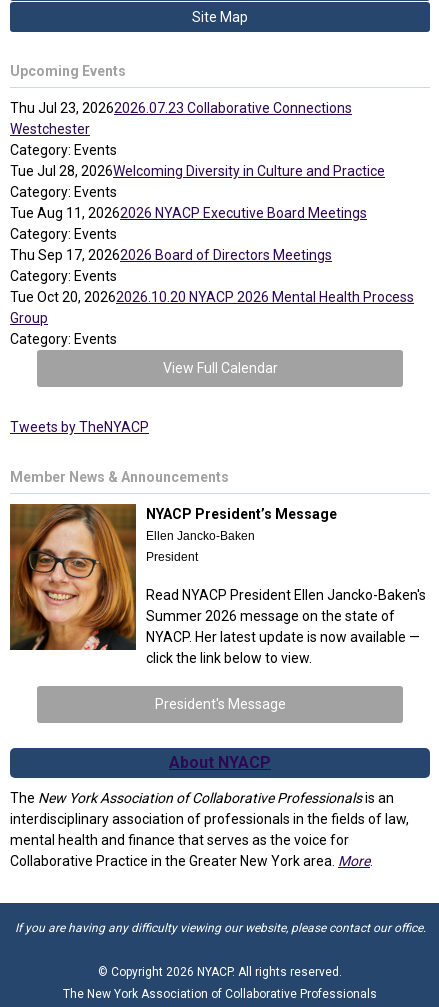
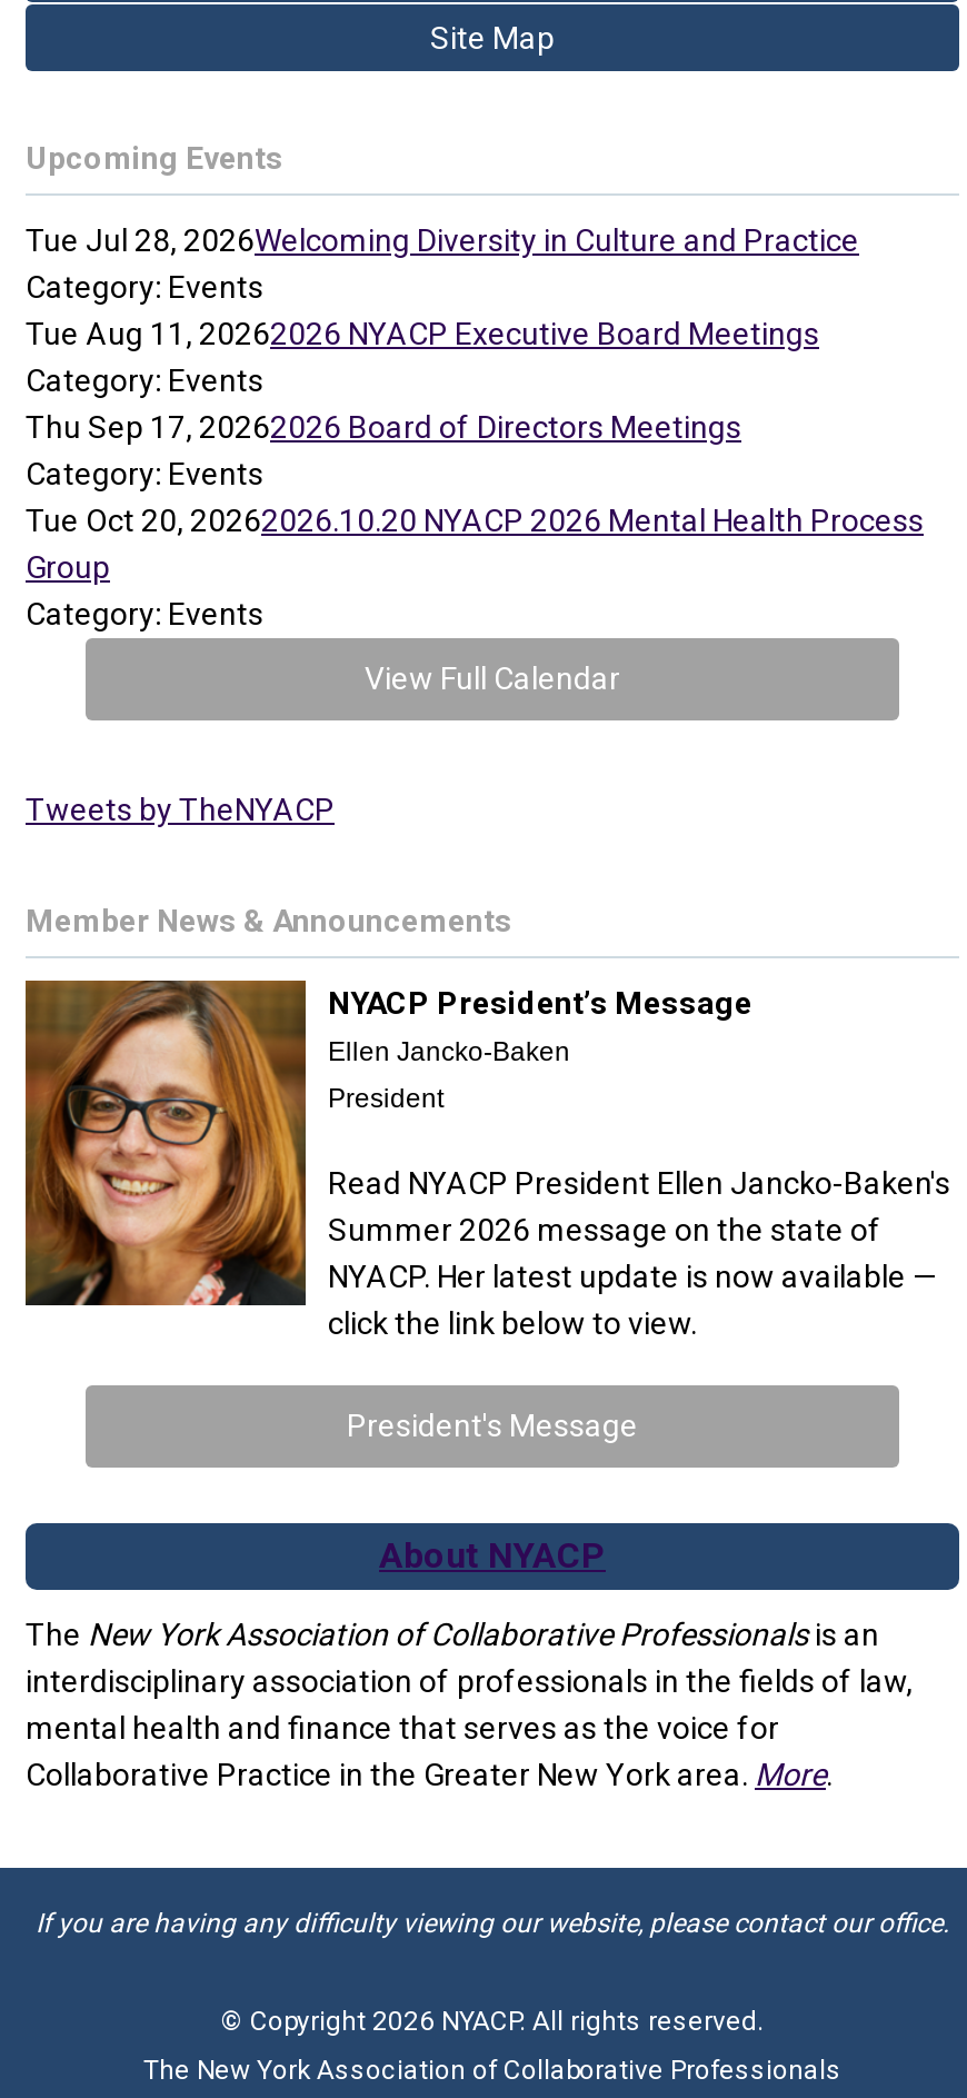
[10,100,352,158] Thu Jul 23, 20262026.07.23 Collaborative Connections | Westchester | Category: Events -> none

